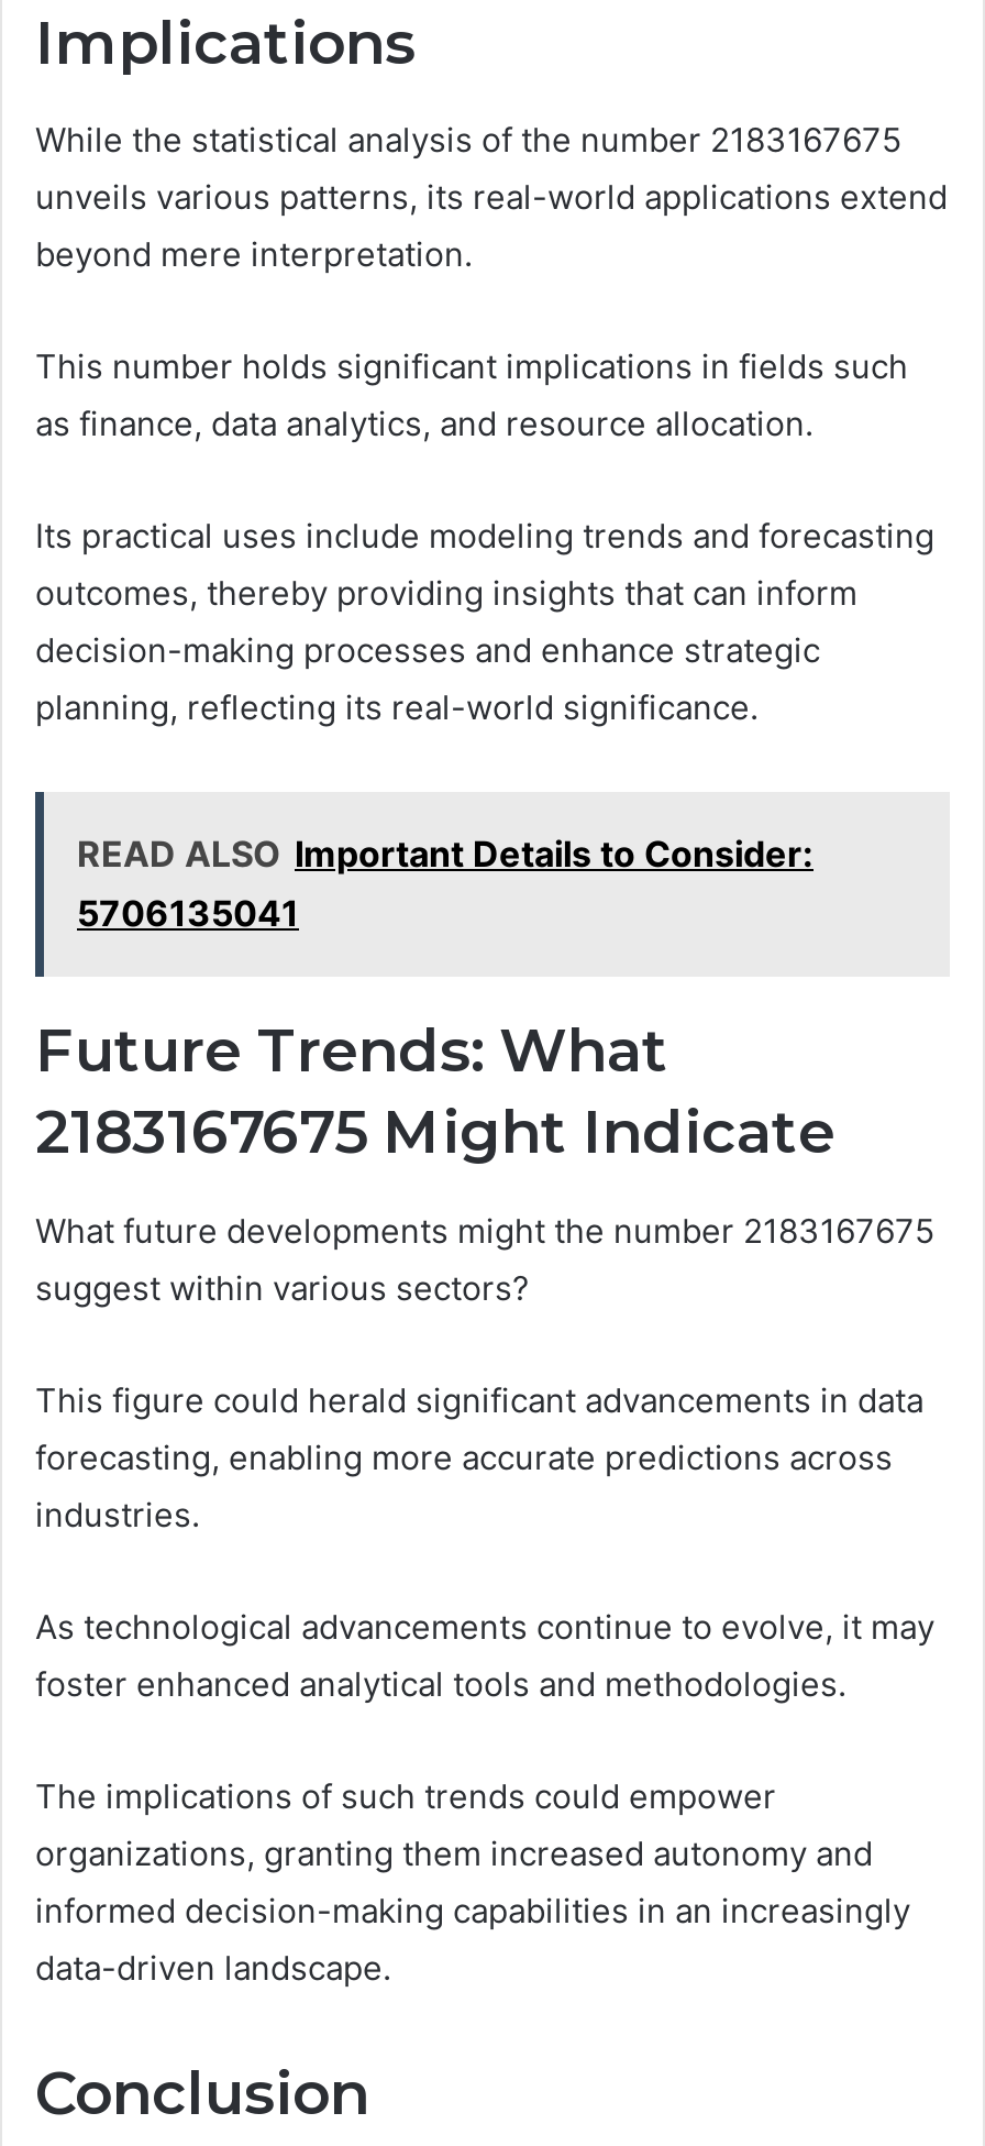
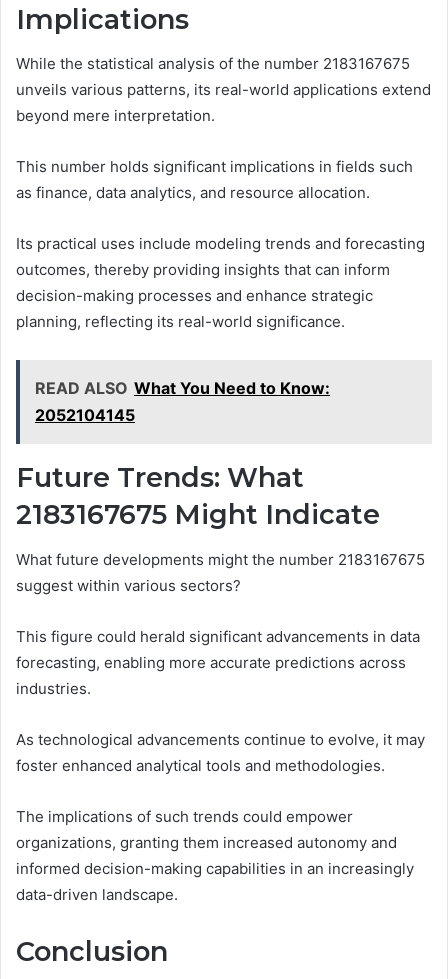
[77,832,814,936] READ ALSO Important Details to Consider: | 5706135041 -> [35,378,330,425] READ ALSO What You Need to Know: | 2052104145

